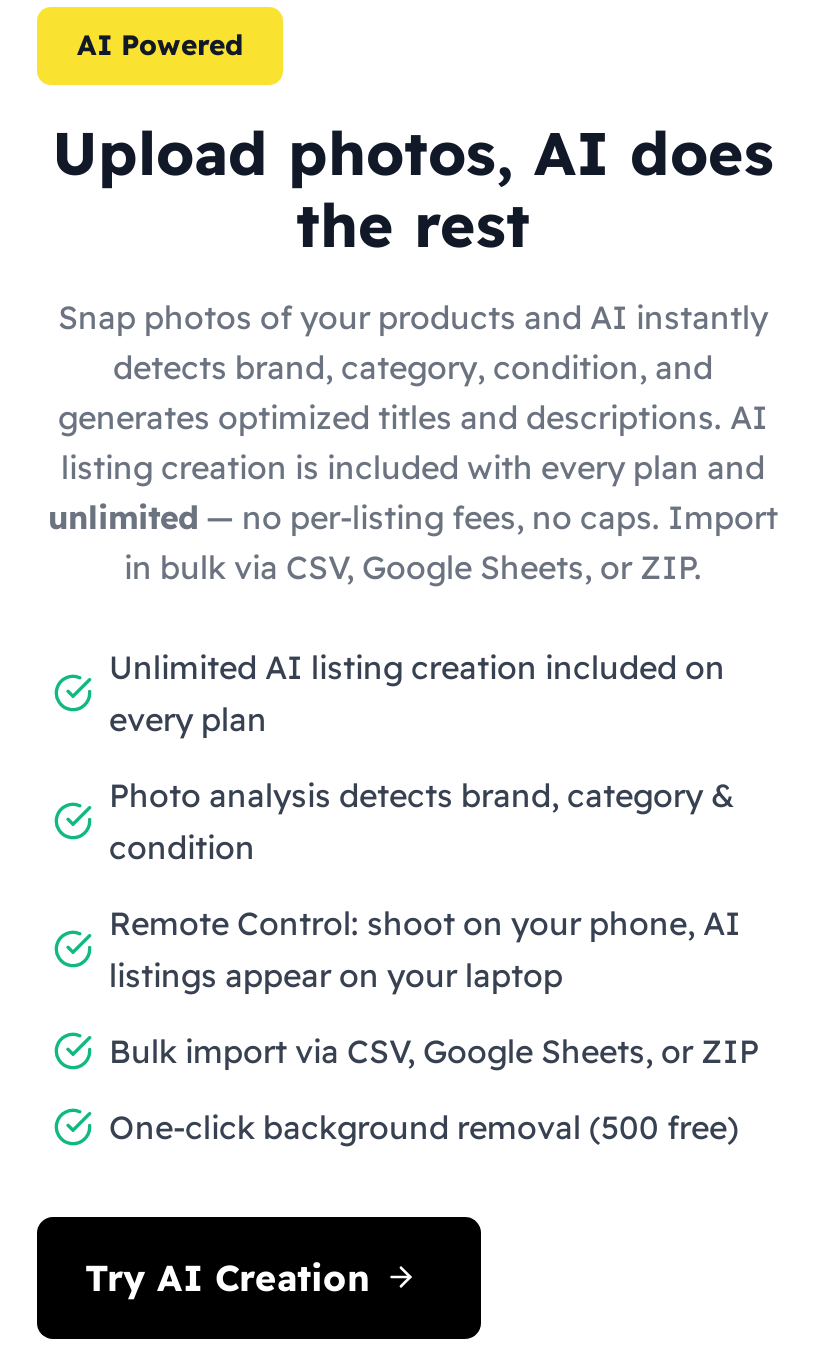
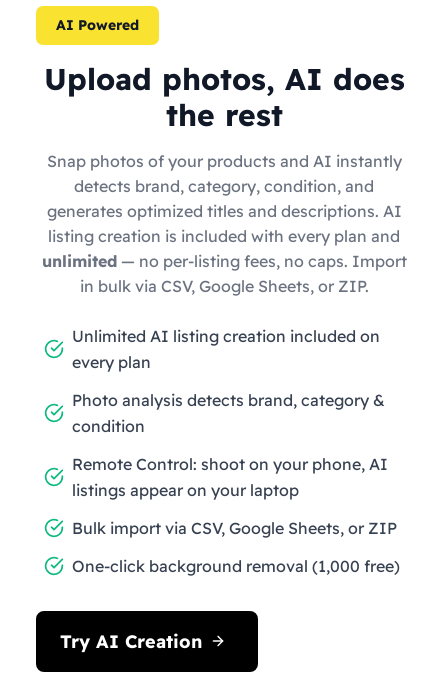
[109,1107,739,1147] One-click background removal (500 free) -> [72,556,400,576] One-click background removal (1,000 free)

